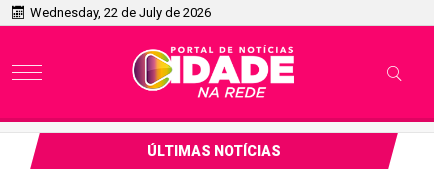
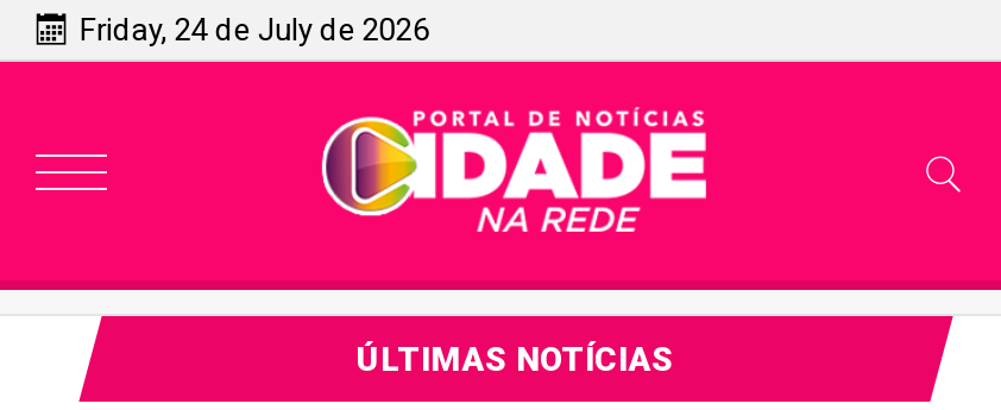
[30,5,211,20] Wednesday, 22 de July de 2026 -> [79,12,429,48] Friday, 24 de July de 2026

